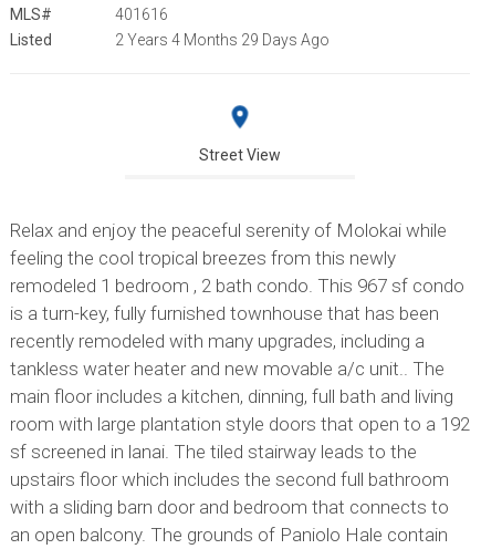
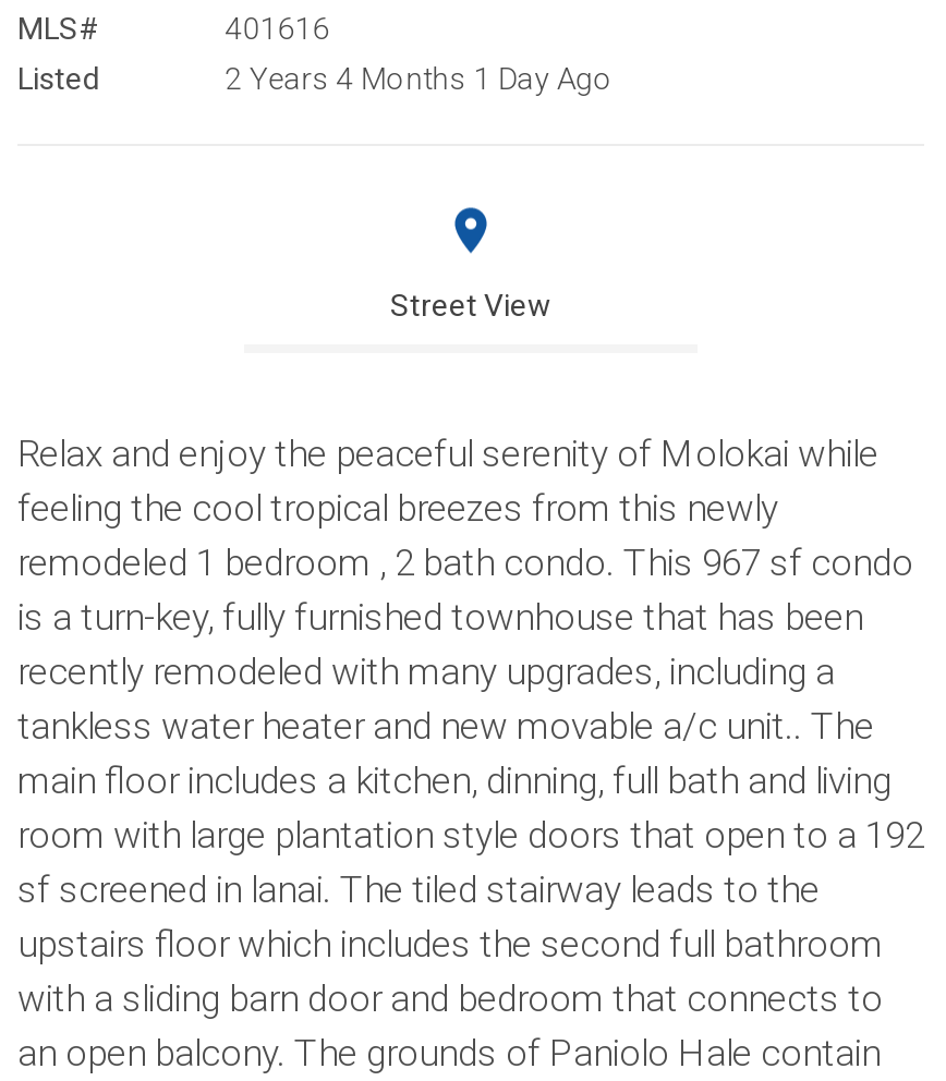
[112,31,330,48] 2 Years 4 Months 29 Days Ago -> [218,60,613,95] 2 Years 4 Months 1 Day Ago

